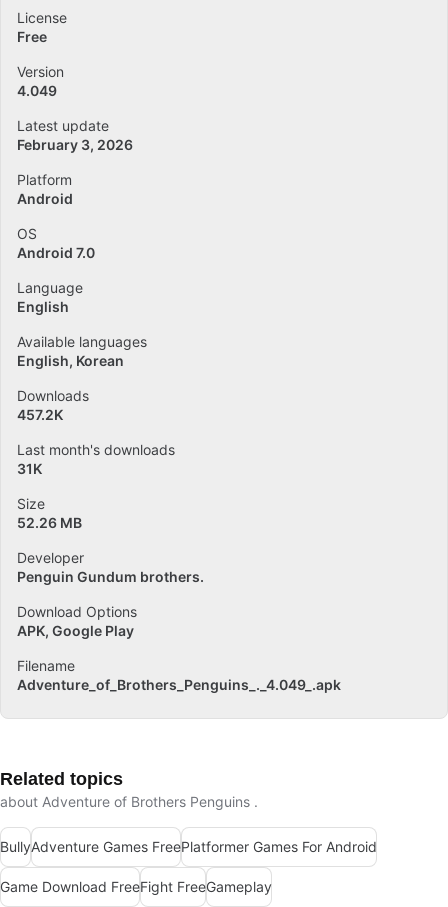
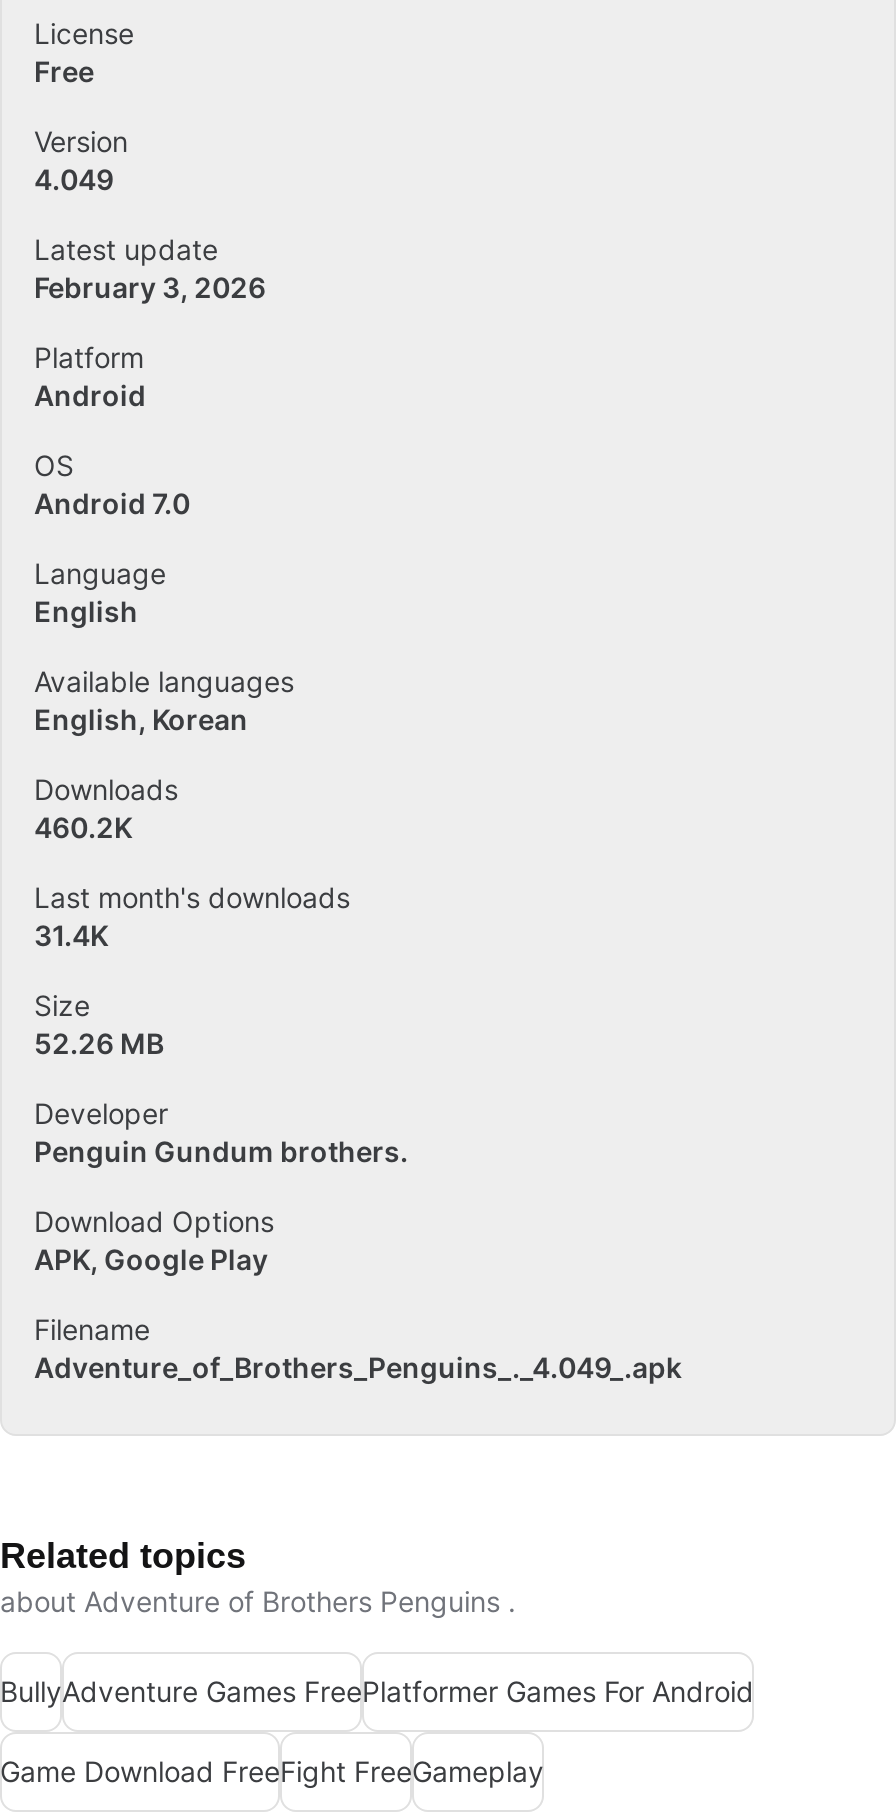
[17,406,63,423] 457.2K -> [34,810,132,844] 460.2K
[17,460,42,477] 31K -> [34,918,108,952] 31.4K

